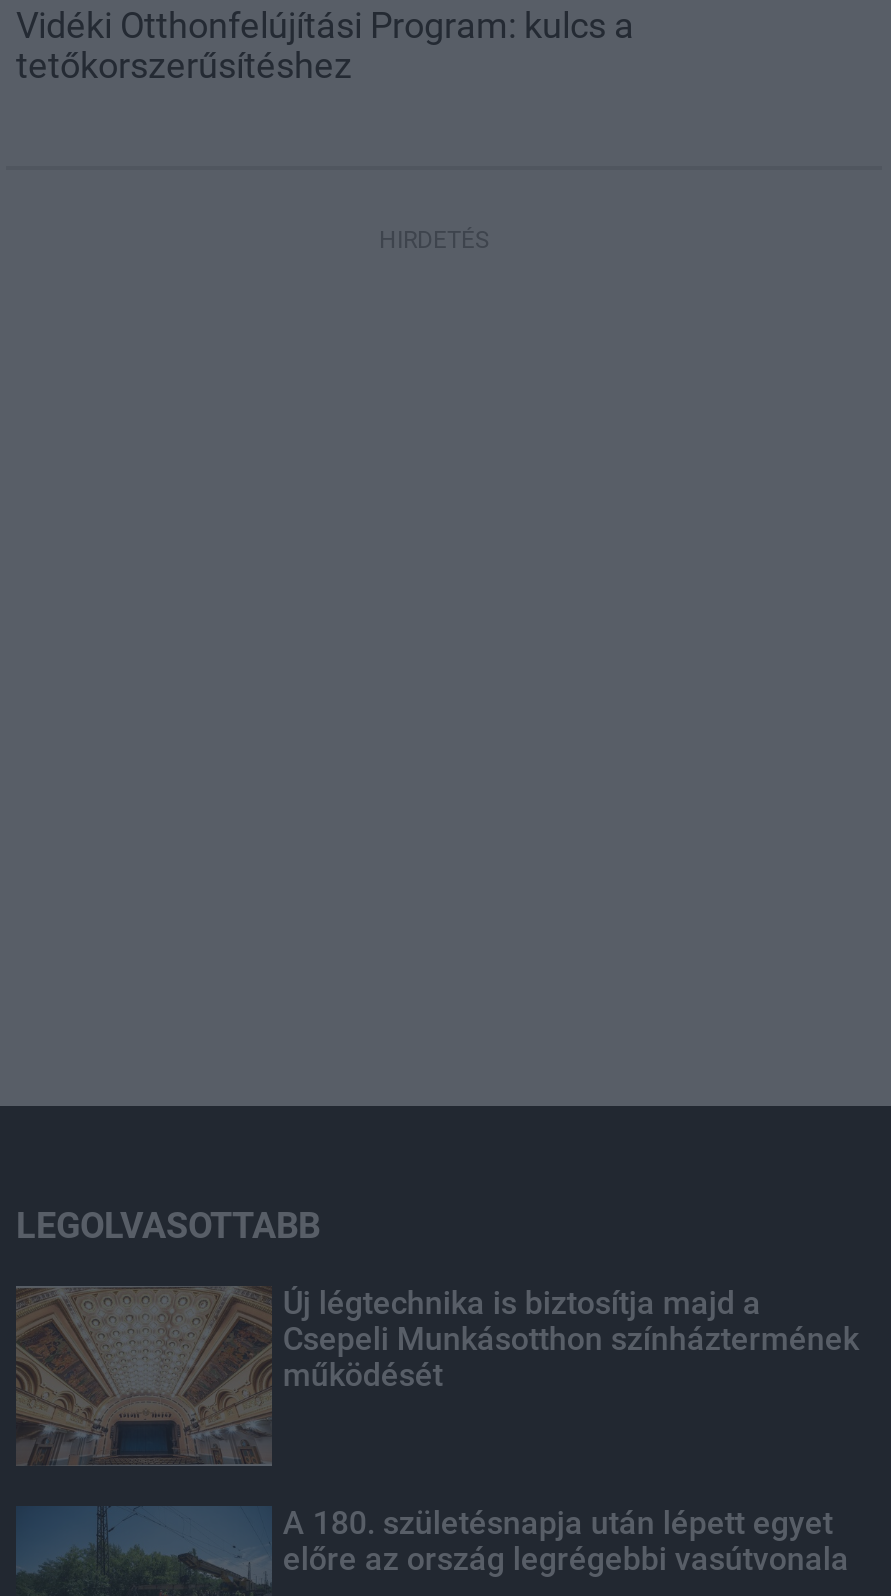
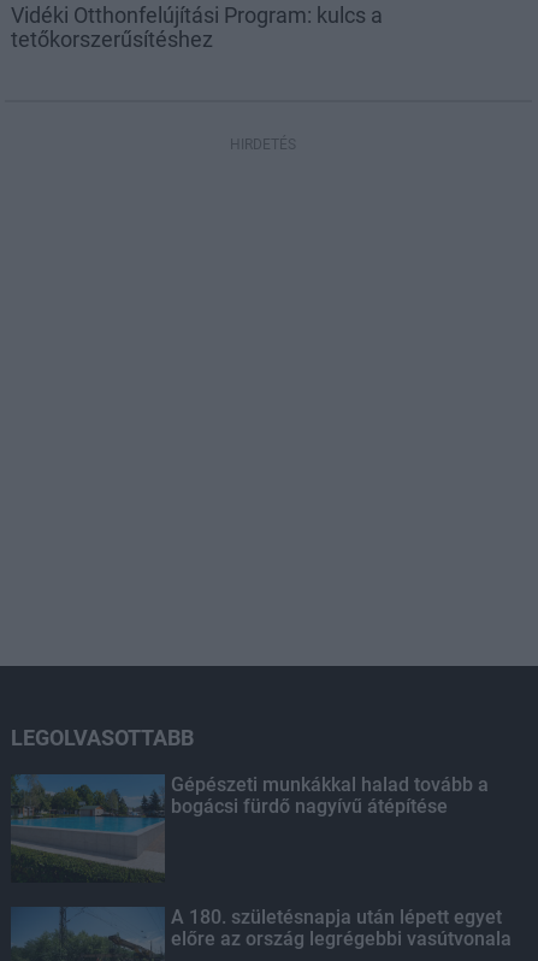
[14,1284,859,1468] [image] | Új légtechnika is biztosítja majd a | Csepeli Munkásotthon színháztermének | működését -> [11,773,489,883] [image] | Gépészeti munkákkal halad tovább a | bogácsi fürdő nagyívű átépítése

